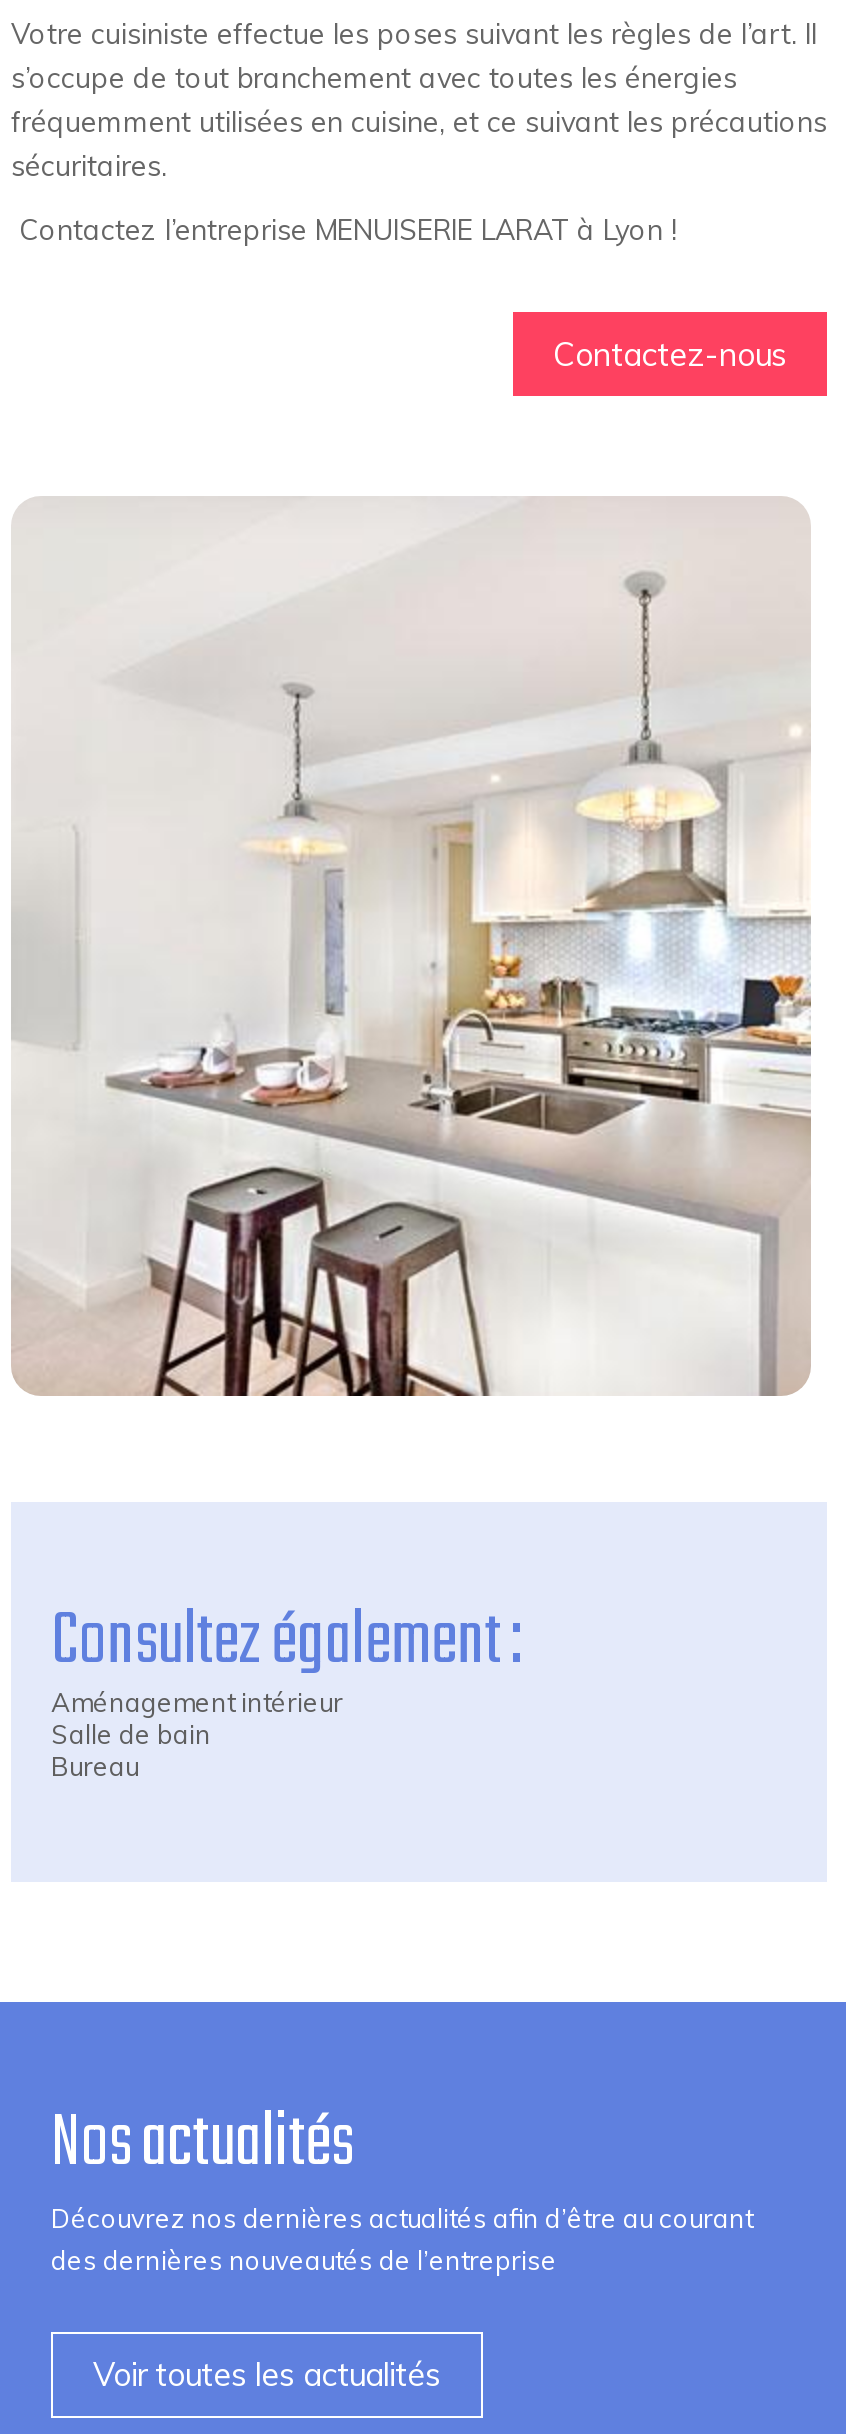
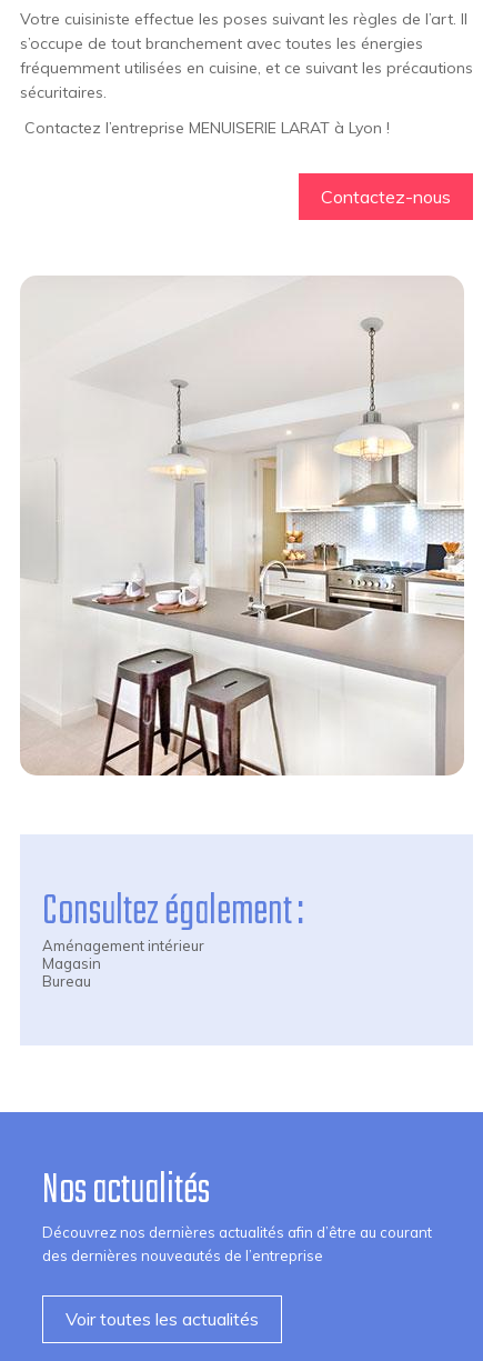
[51,1718,211,1750] Salle de bain -> [42,954,101,972] Magasin

